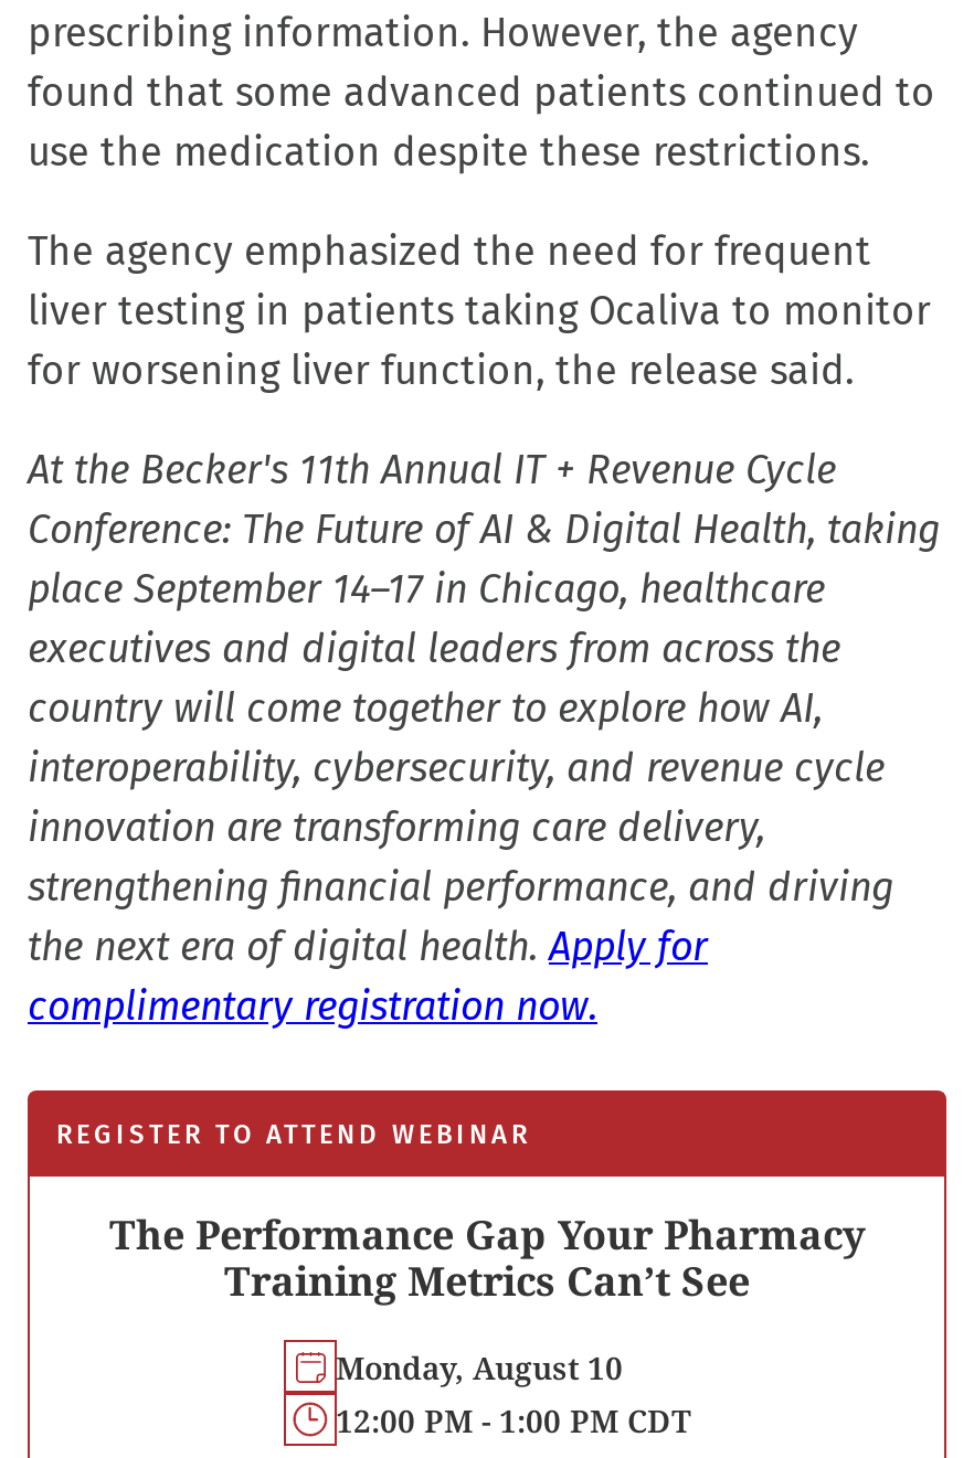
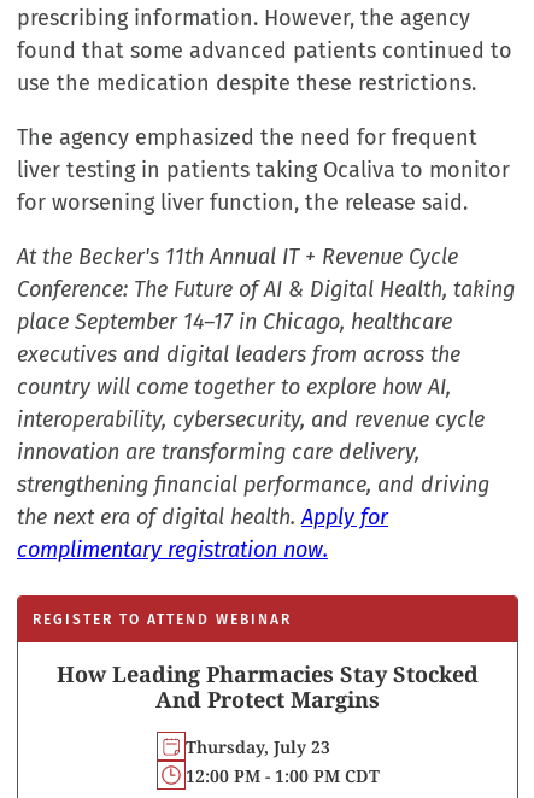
[109,1207,865,1307] The Performance Gap Your Pharmacy | Training Metrics Can’t See -> [57,659,479,714] How Leading Pharmacies Stay Stocked | And Protect Margins
[336,1345,623,1387] Monday, August 10 -> [185,735,330,758] Thursday, July 23

